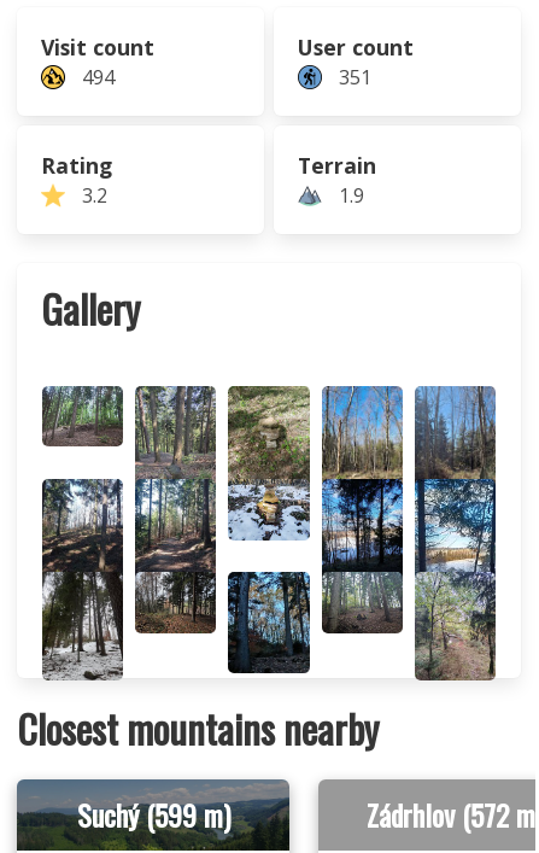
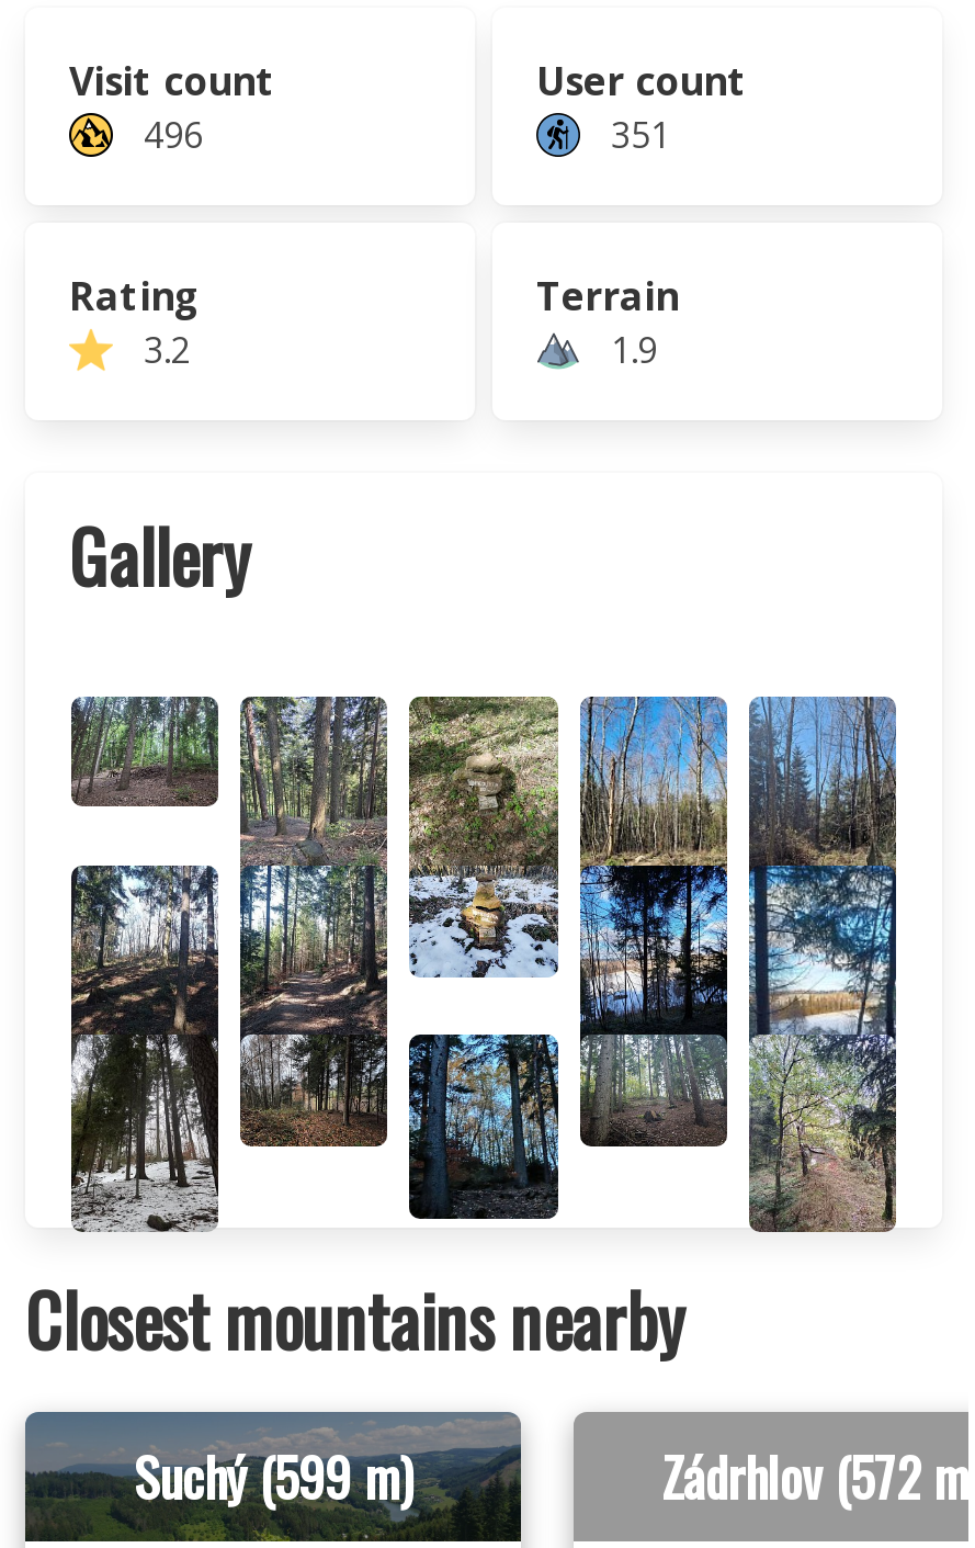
[77,64,115,90] 494 -> [135,111,203,159] 496

